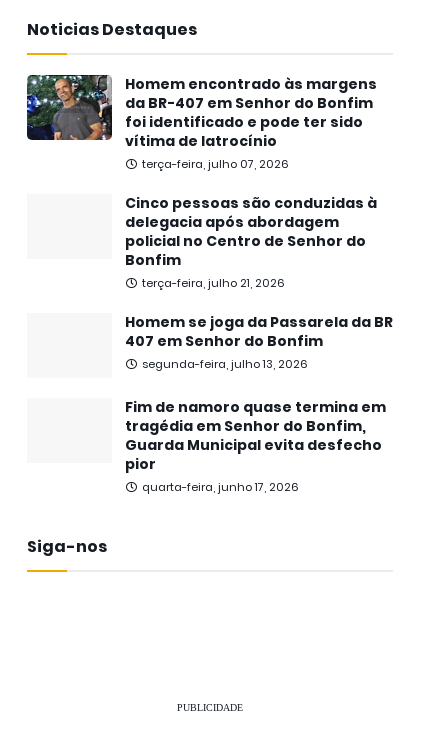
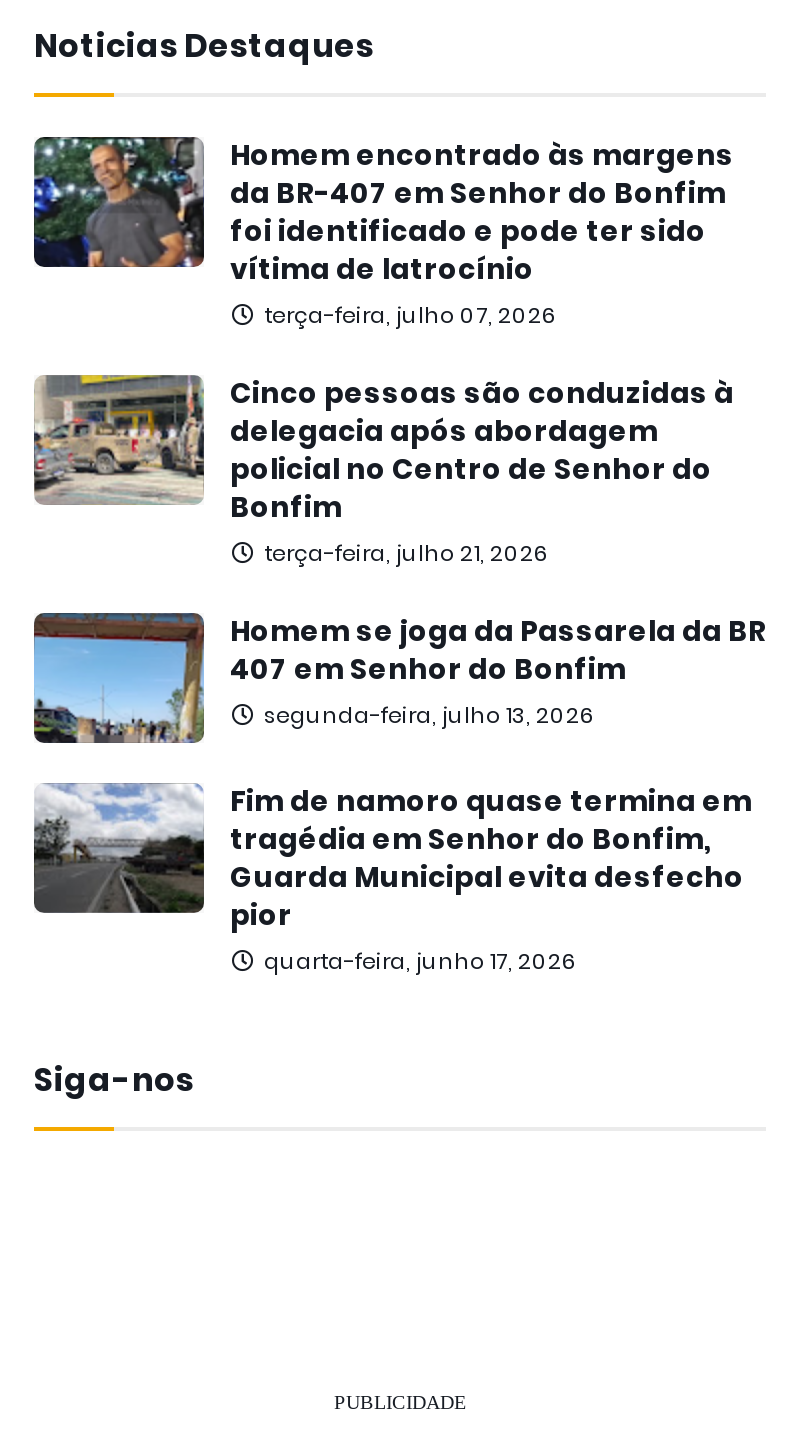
none -> [32,373,206,507] [image]
none -> [32,611,206,745] [image]
none -> [32,781,206,915] [image]

